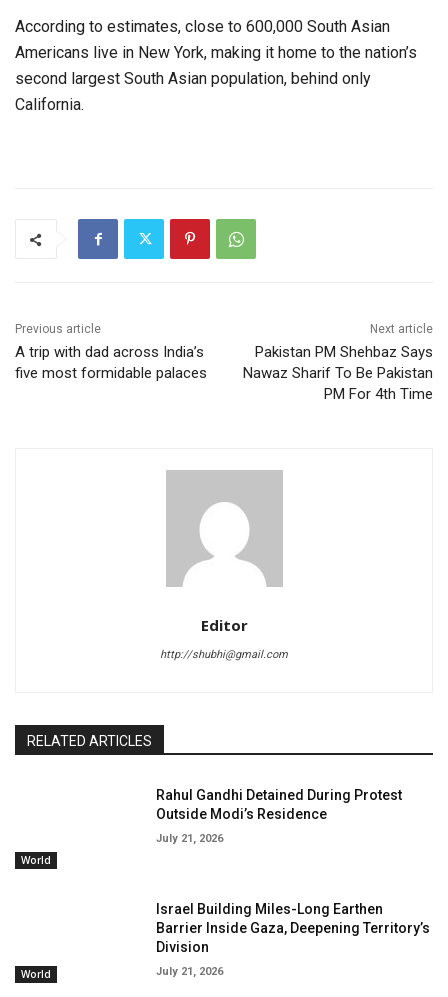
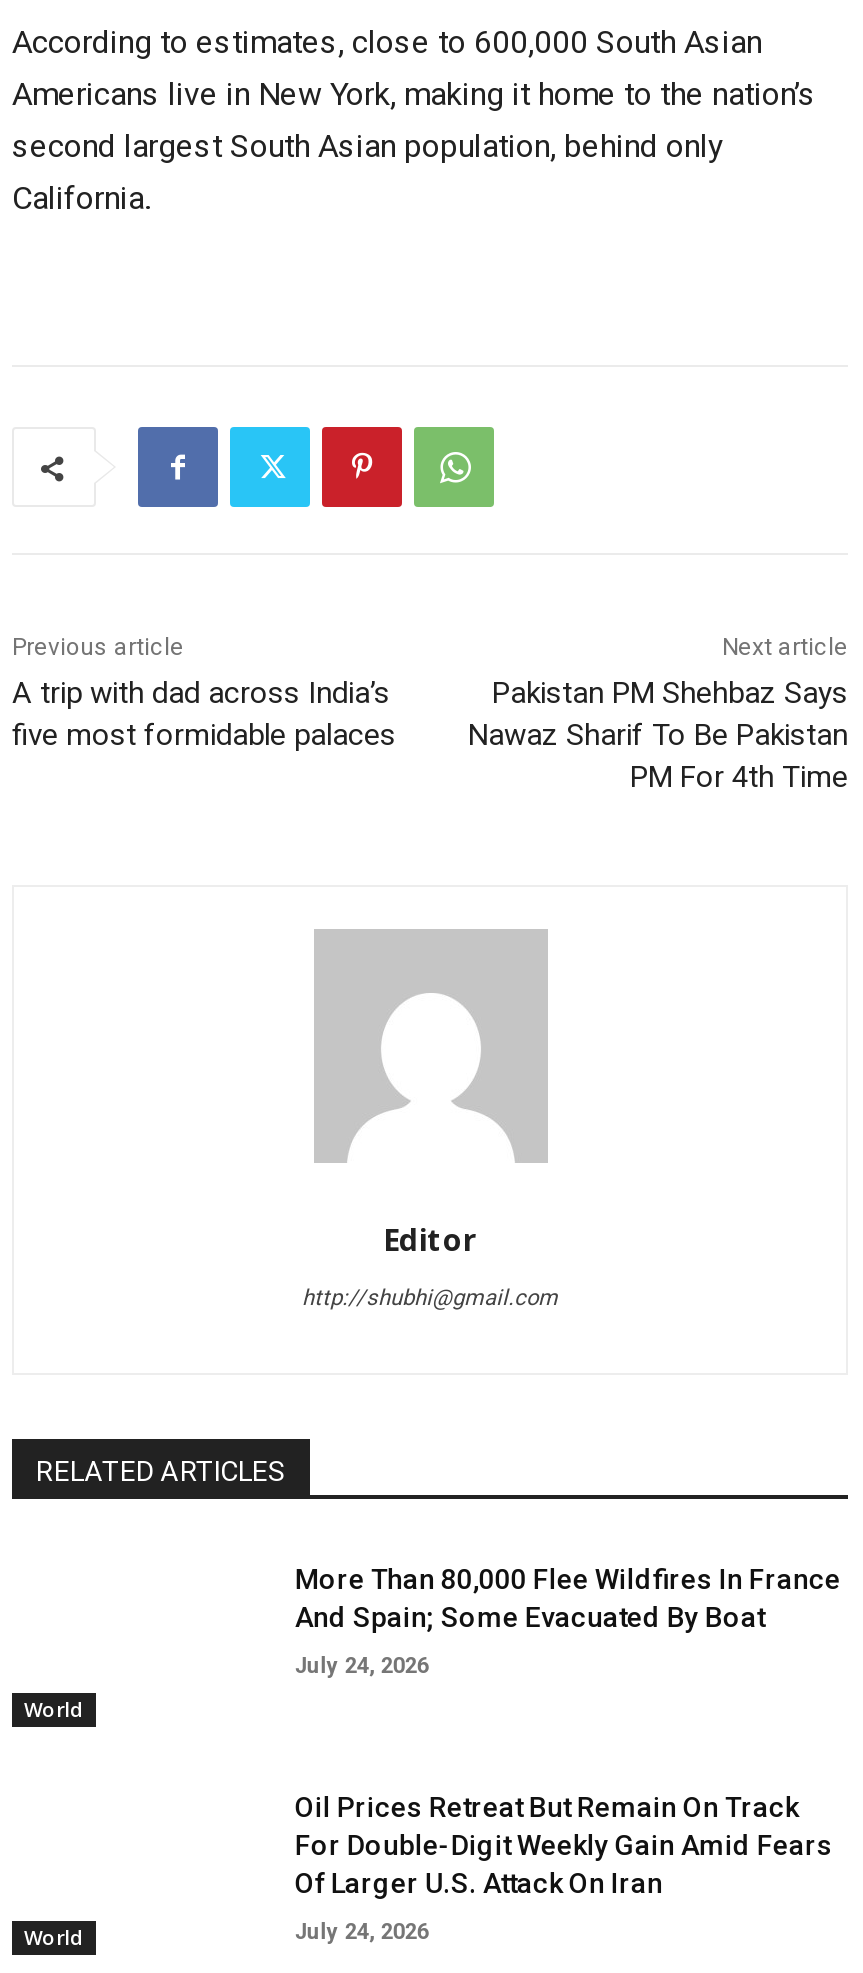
[156,787,402,822] Rahul Gandhi Detained During Protest | Outside Modi’s Residence -> [295,1563,841,1633] More Than 80,000 Flee Wildfires In France | And Spain; Some Evacuated By Boat
[156,832,223,845] July 21, 2026 -> [295,1653,429,1679] July 24, 2026
[156,901,430,955] Israel Building Miles-Long Earthen | Barrier Inside Gaza, Deepening Territory’s | Division -> [295,1791,833,1899] Oil Prices Retreat But Remain On Track | For Double-Digit Weekly Gain Amid Fears | Of Larger U.S. Attack On Iran
[156,965,223,978] July 21, 2026 -> [295,1919,429,1945] July 24, 2026

